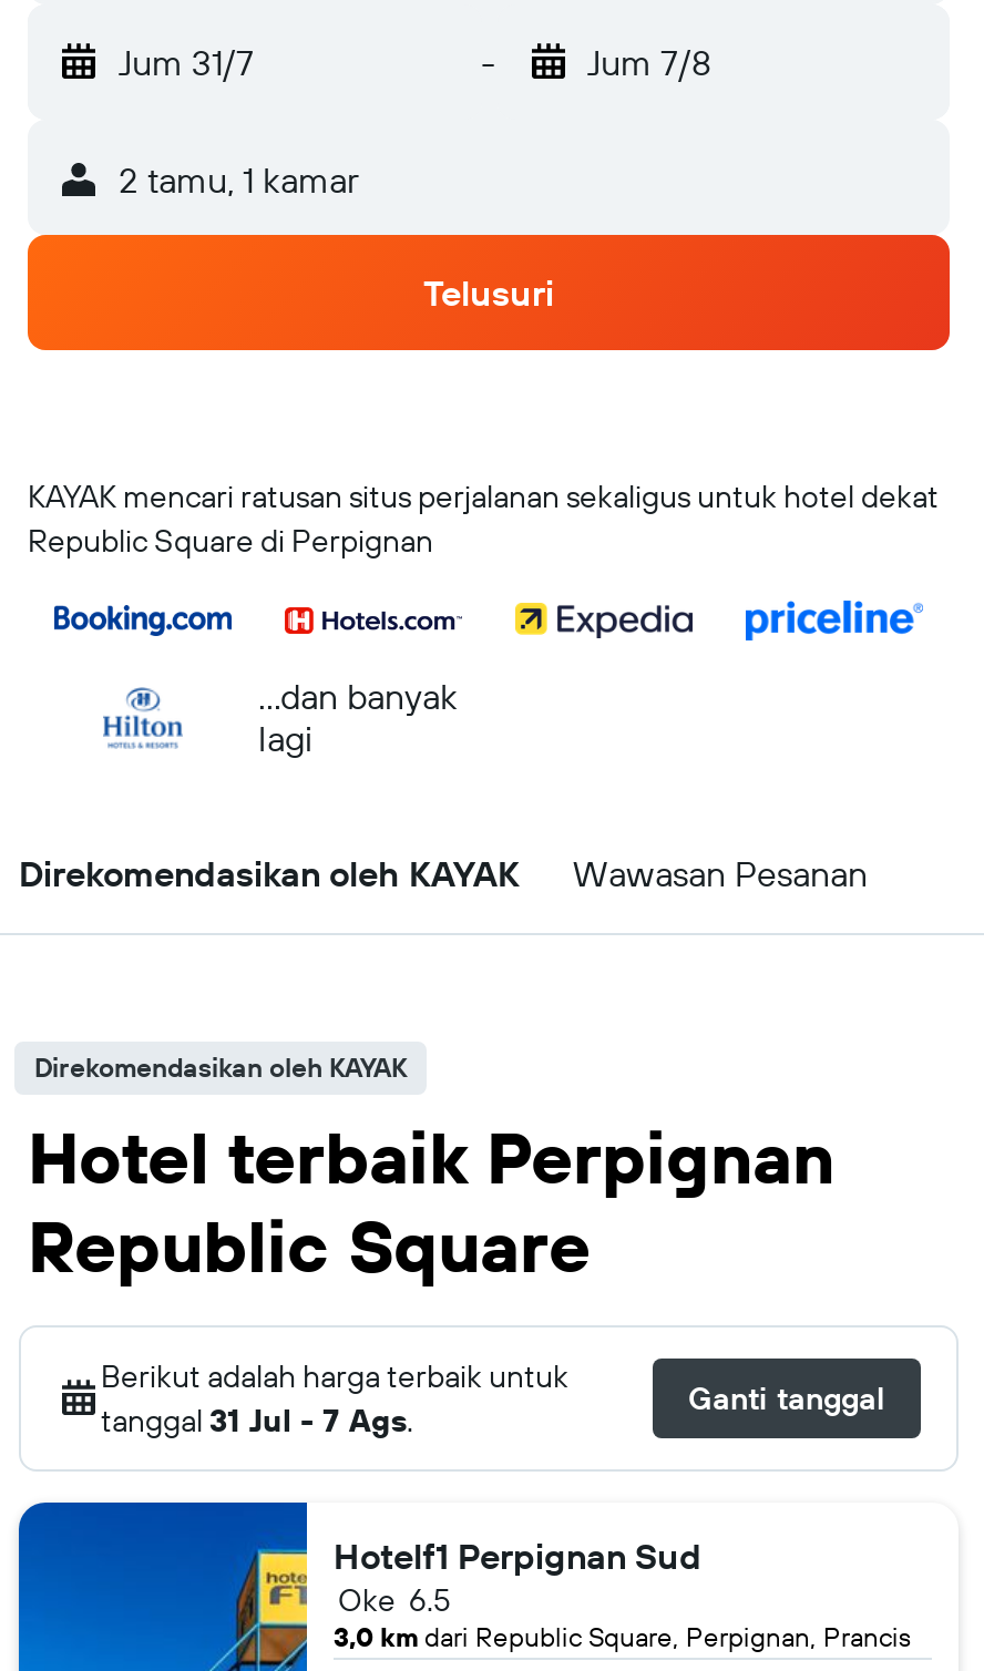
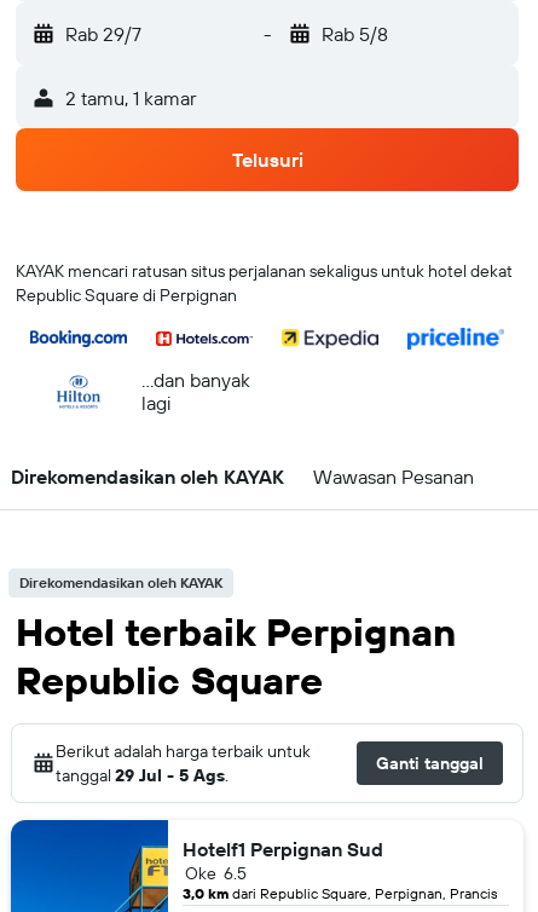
[119,40,254,84] Jum 31/7 -> [65,22,141,46] Rab 29/7
[587,40,711,84] Jum 7/8 -> [321,22,387,46] Rab 5/8
[101,1401,413,1441] tanggal 31 Jul - 7 Ags. -> [56,764,228,786] tanggal 29 Jul - 5 Ags.

